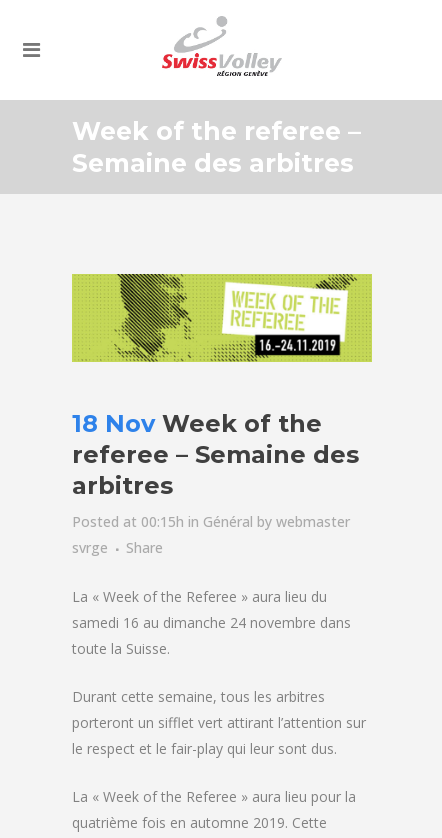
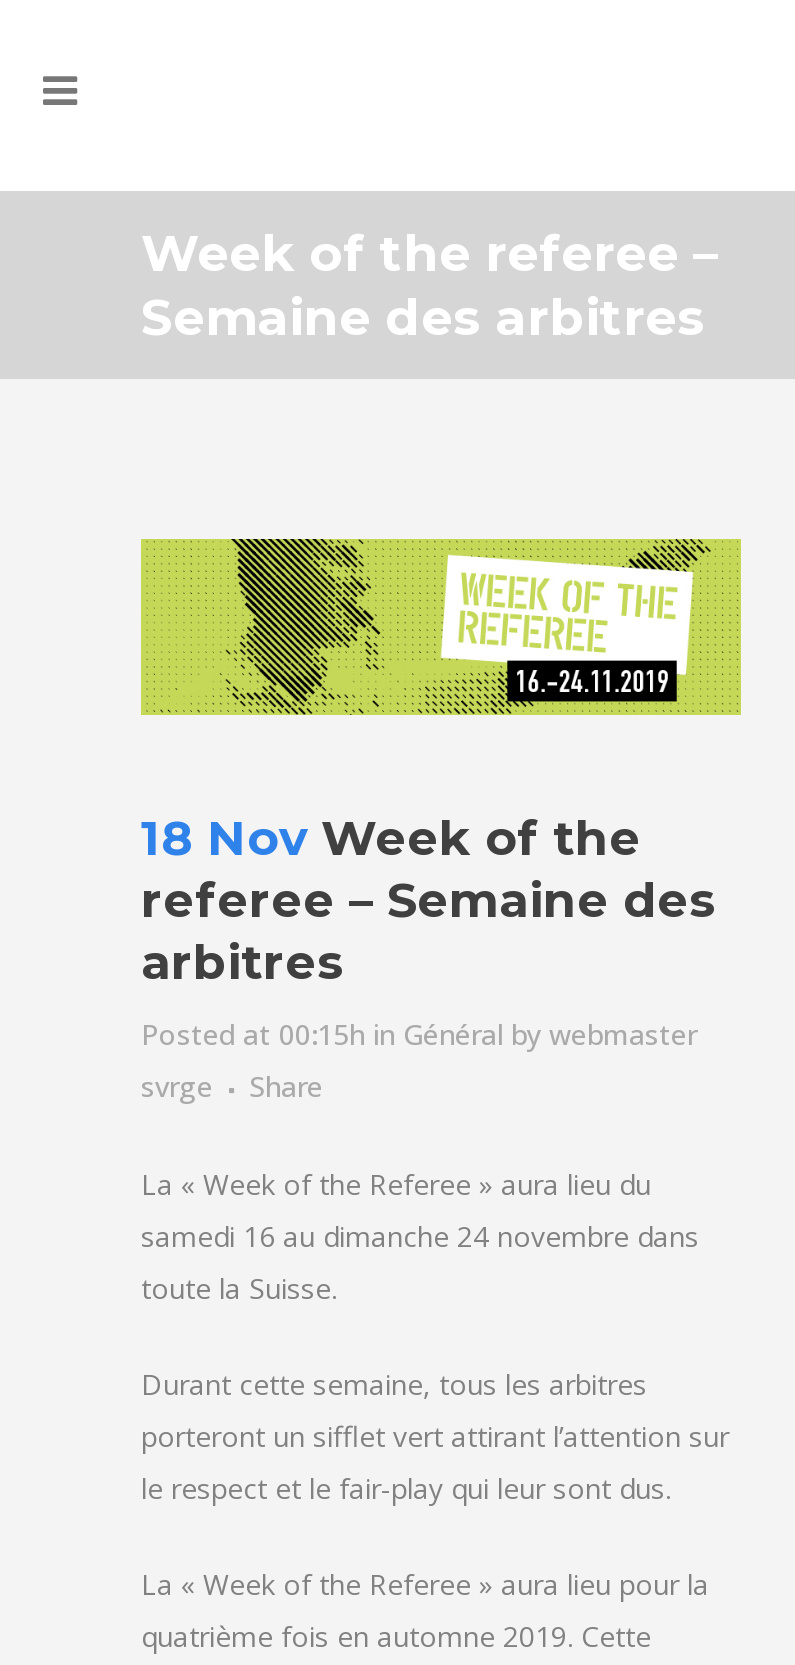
[161,16,282,77] [image] -> none

